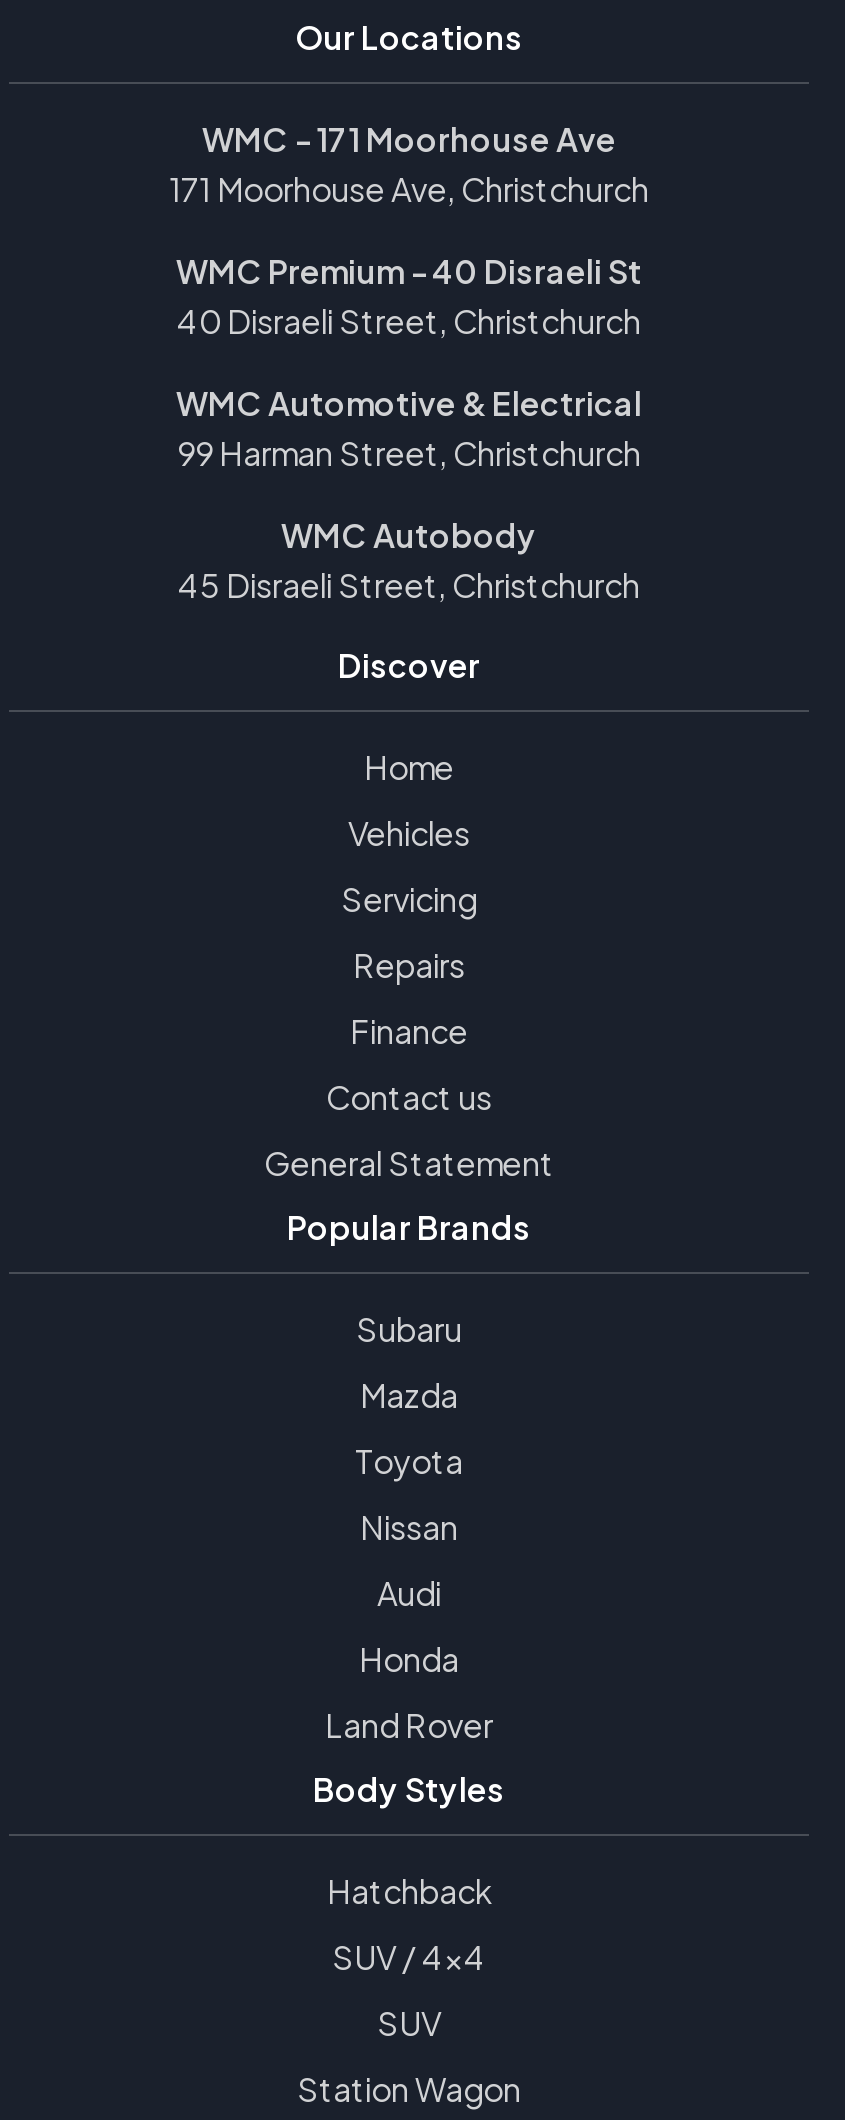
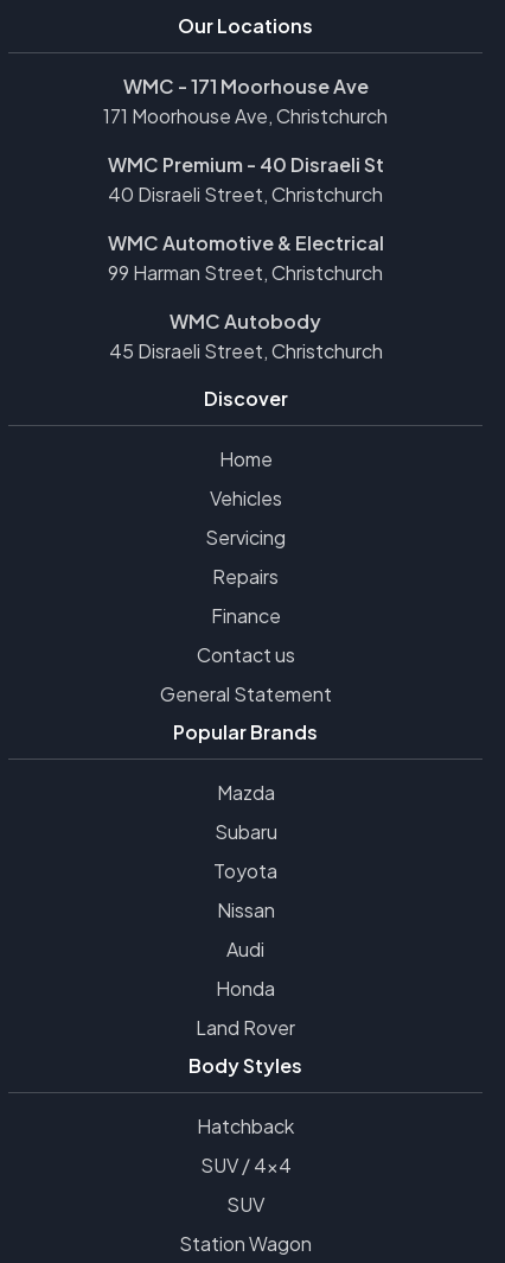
moved [356,1308,462,1350] -> [214,819,277,844]: Subaru
moved [360,1374,458,1416] -> [216,780,274,805]: Mazda

